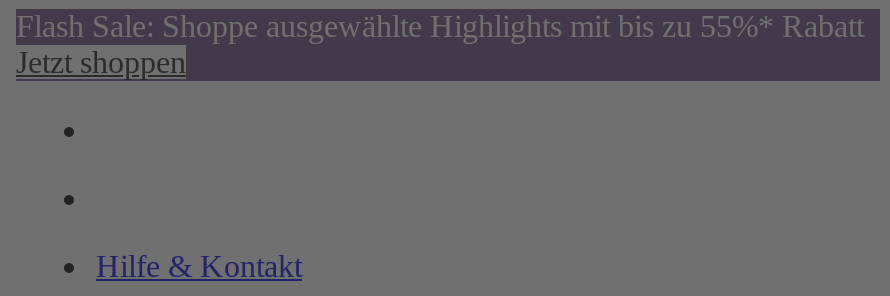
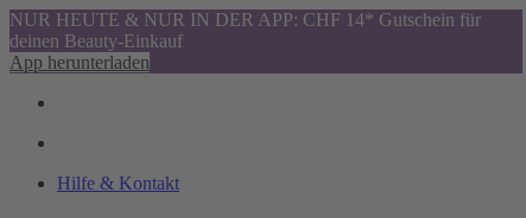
[16,9,864,79] Flash Sale: Shoppe ausgewählte Highlights mit bis zu 55%* Rabatt | Jetzt shoppen -> [9,9,481,72] NUR HEUTE & NUR IN DER APP: CHF 14* Gutschein für | deinen Beauty-Einkauf | App herunterladen

